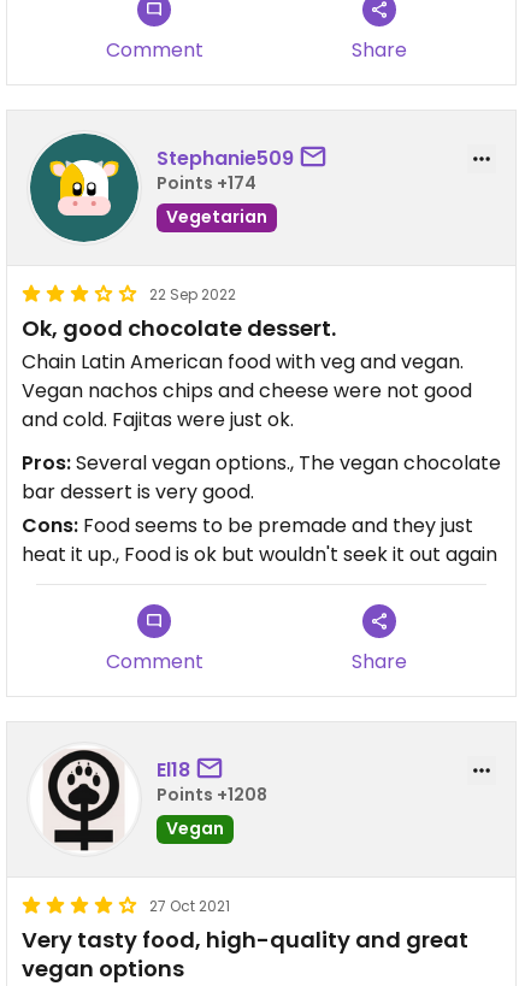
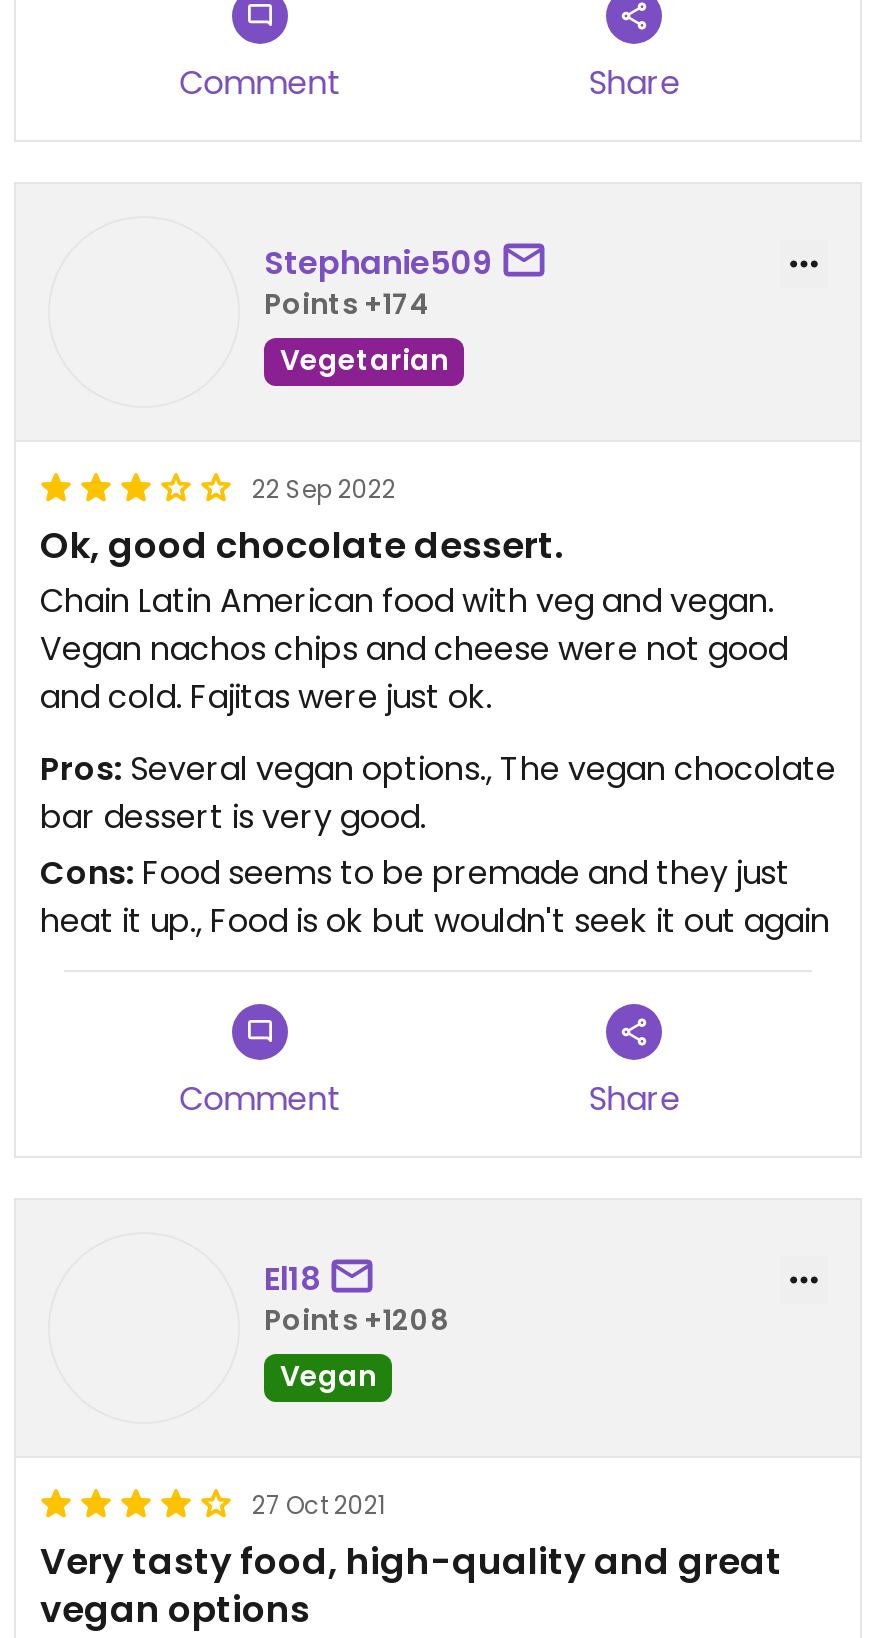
[29,132,140,243] [image] -> none
[47,749,122,851] [image] -> none

